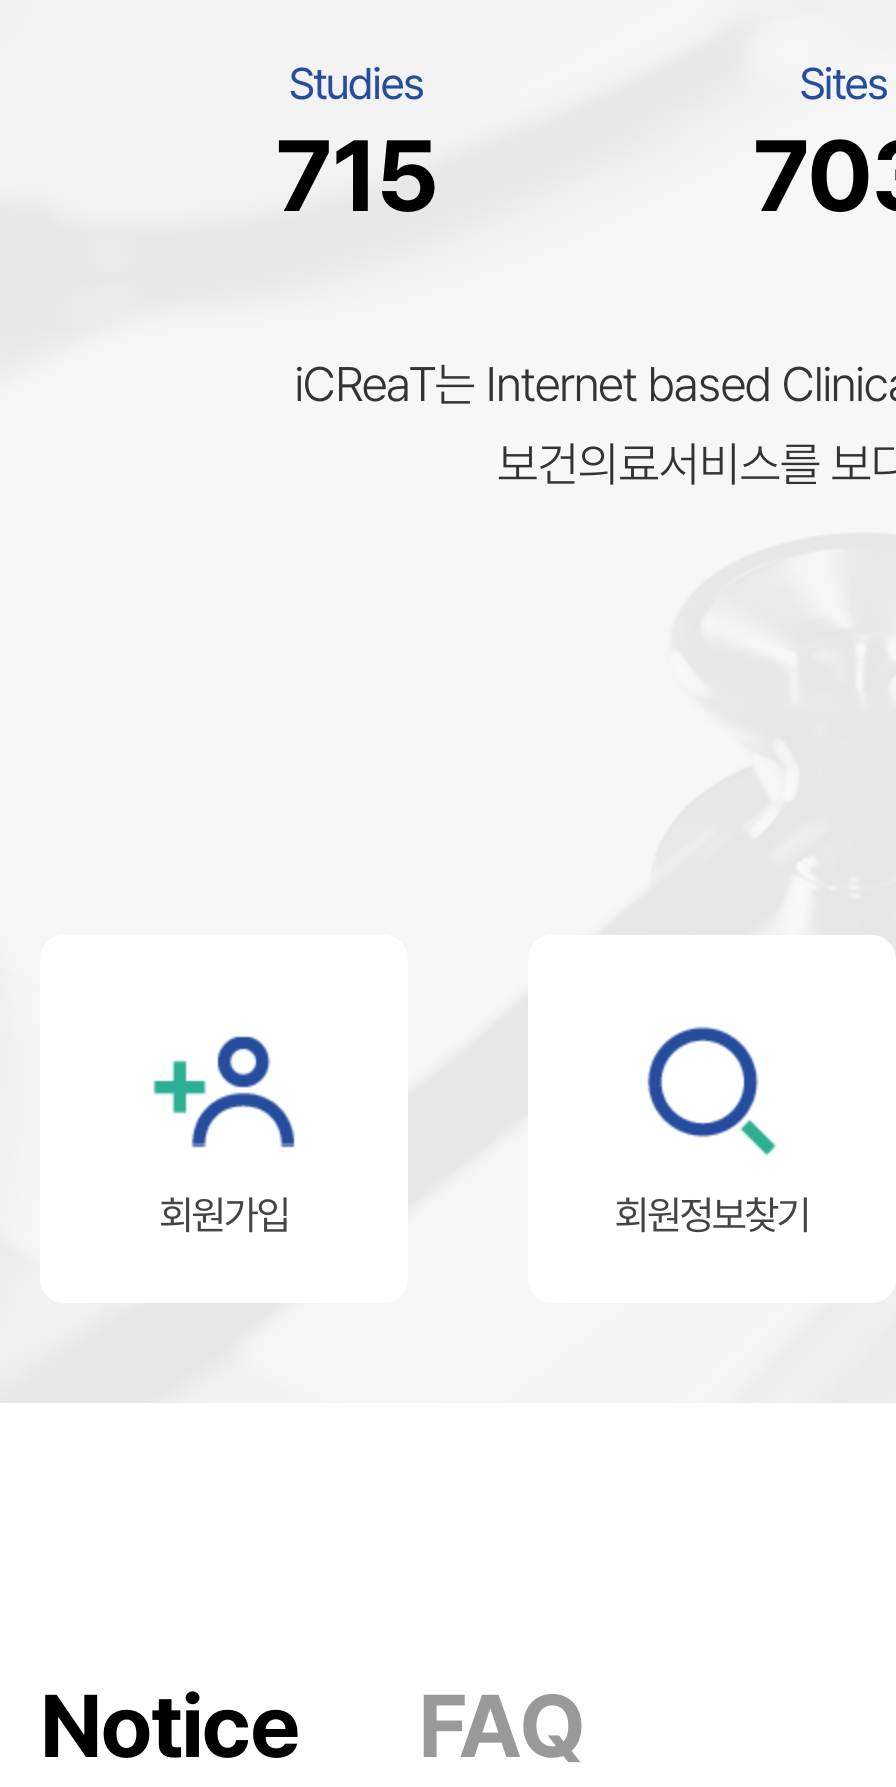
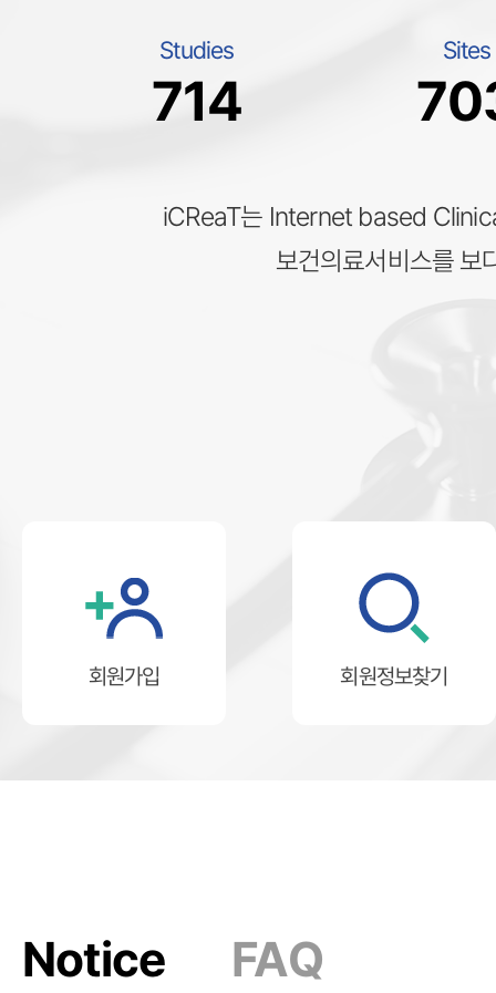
[275,115,437,235] 715 -> [151,68,243,134] 714

